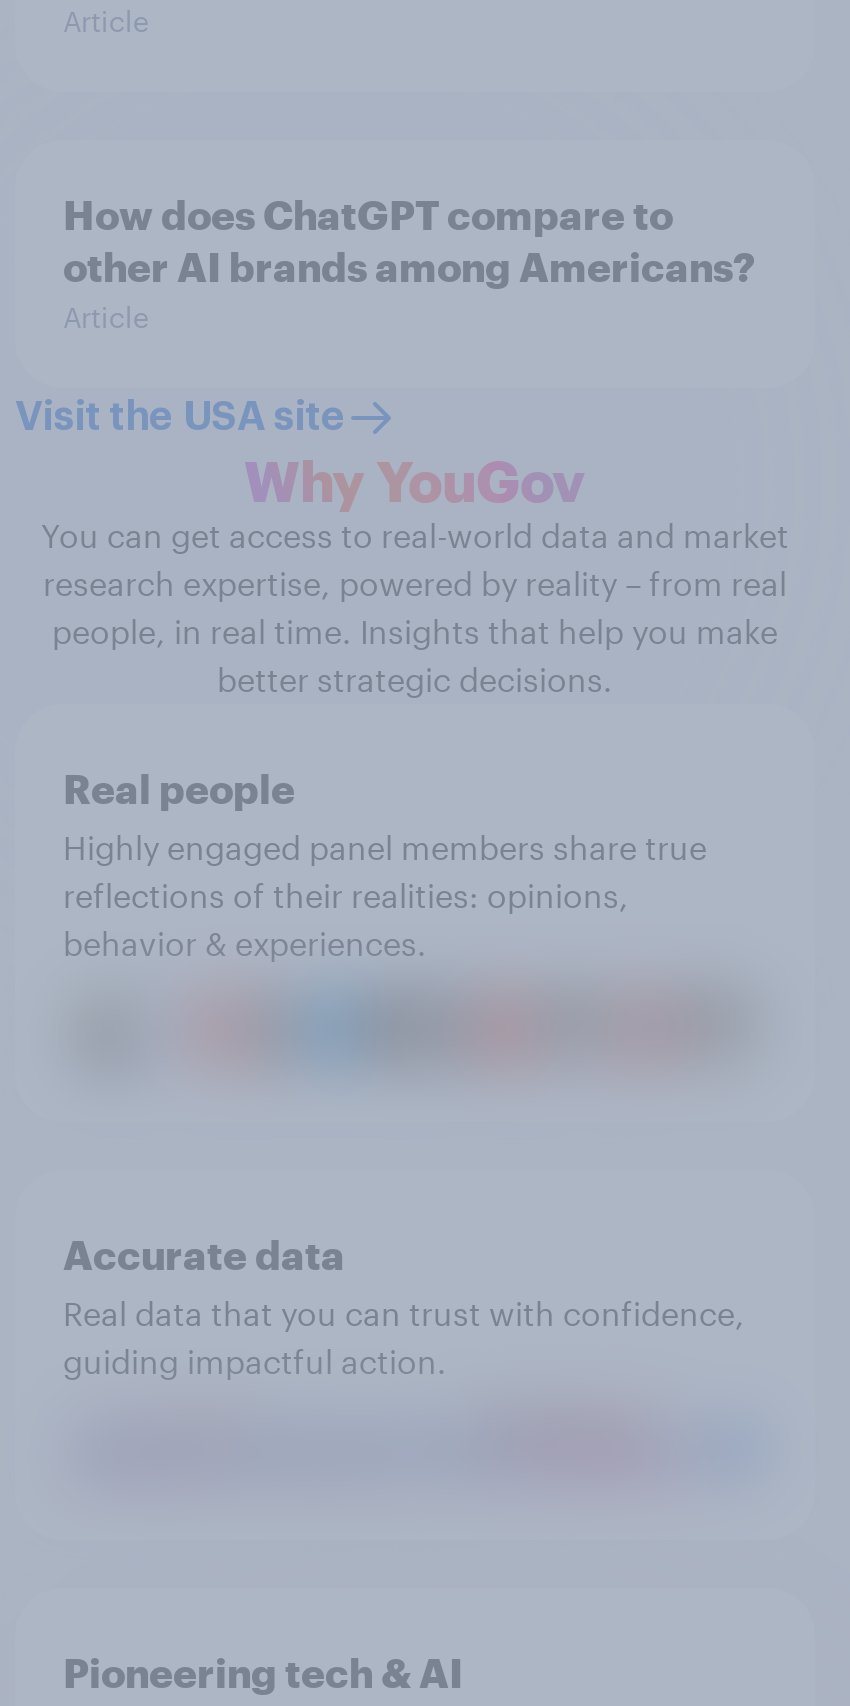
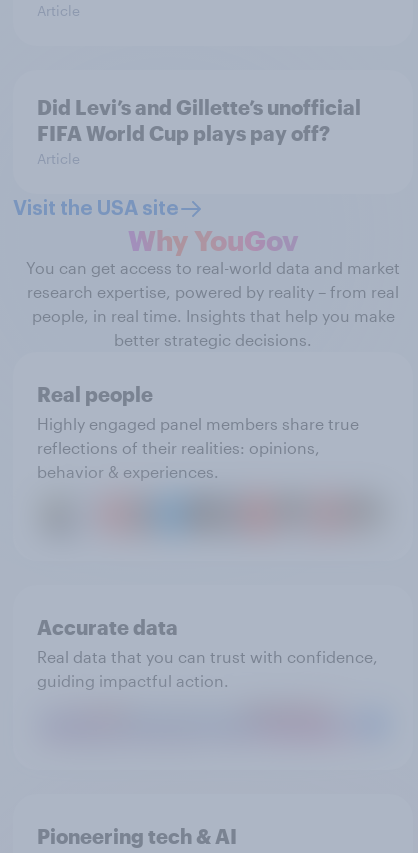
[63,190,755,290] How does ChatGPT compare to | other AI brands among Americans? -> [37,95,361,145] Did Levi’s and Gillette’s unofficial | FIFA World Cup plays pay off?

